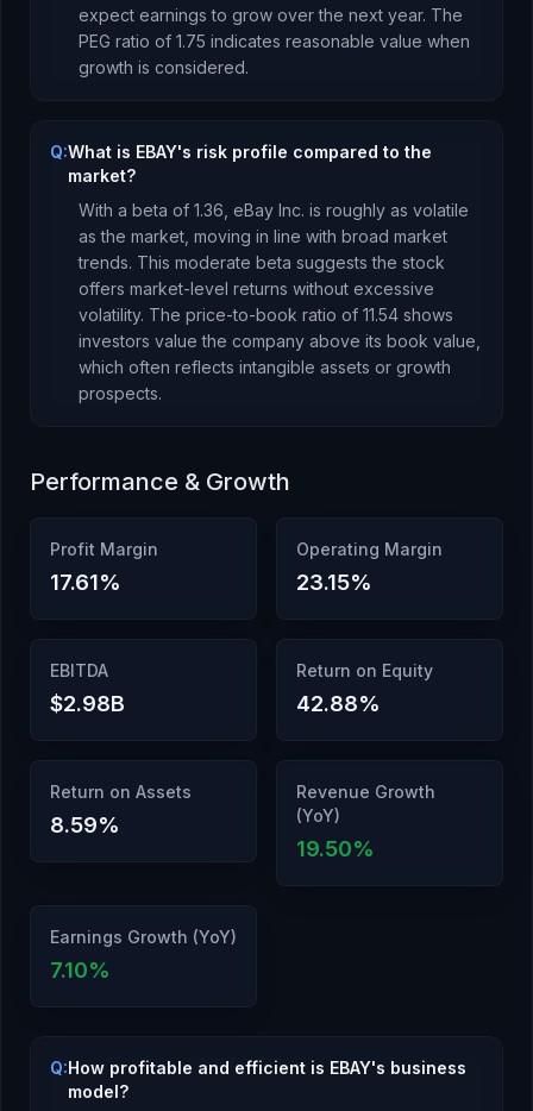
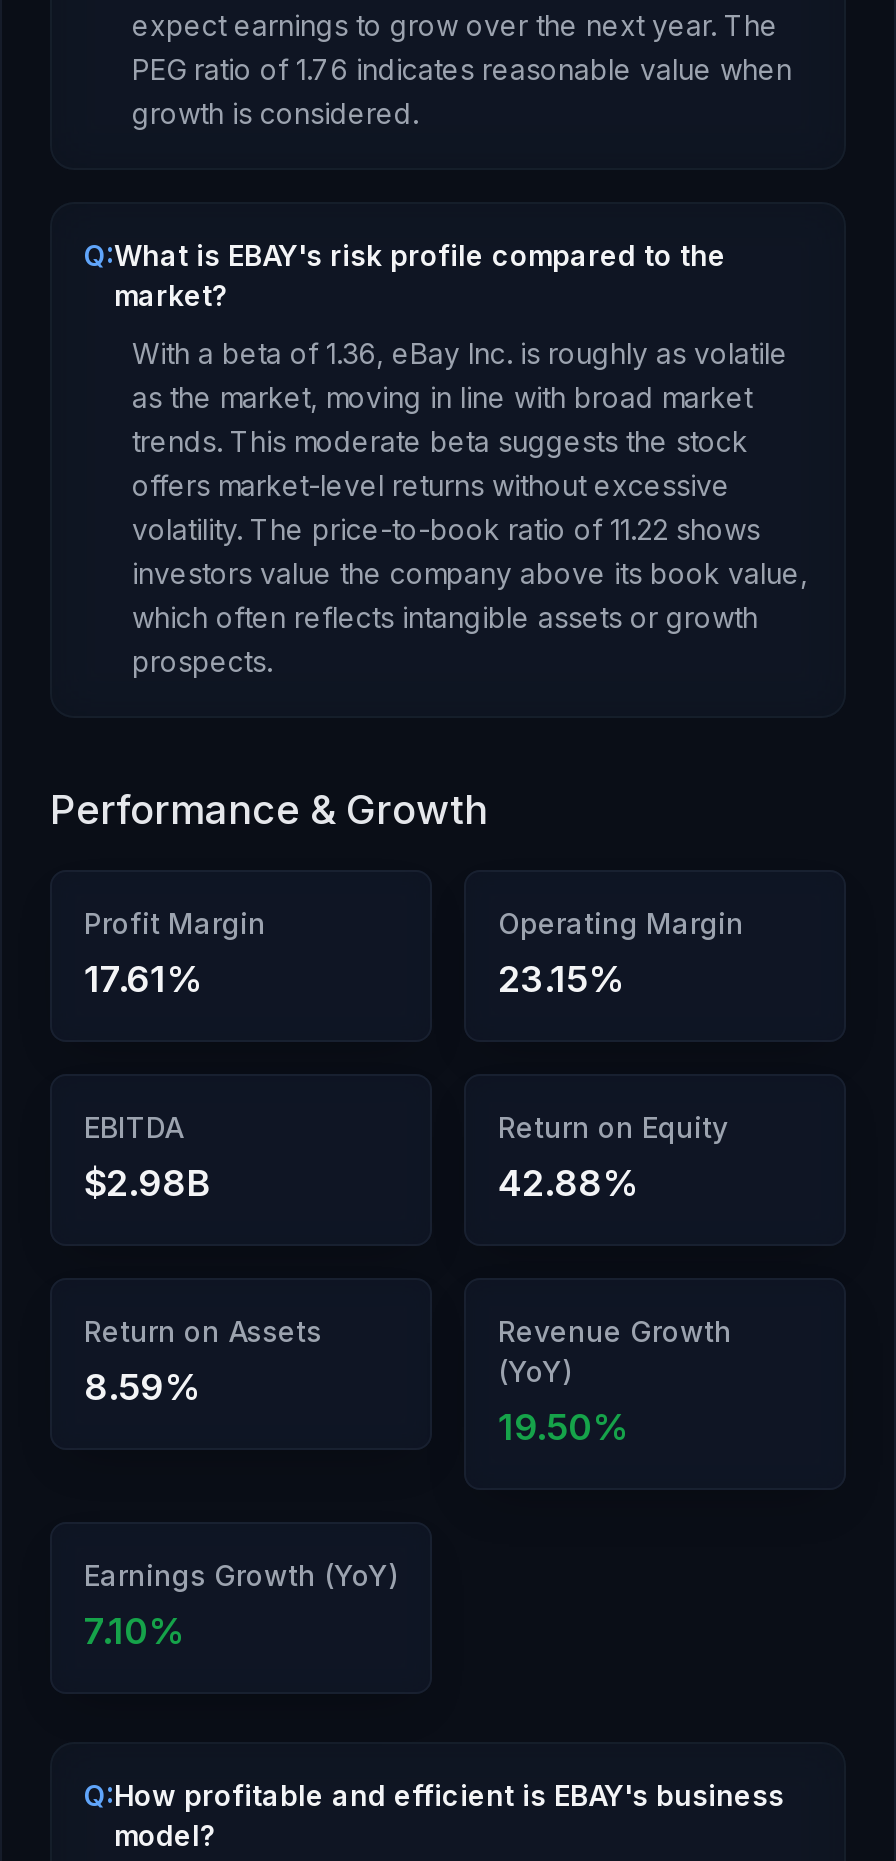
[79,31,470,51] PEG ratio of 1.75 indicates reasonable value when -> [132,52,792,86] PEG ratio of 1.76 indicates reasonable value when
[79,305,453,325] volatility. The price-to-book ratio of 11.54 shows -> [132,512,760,546] volatility. The price-to-book ratio of 11.22 shows

